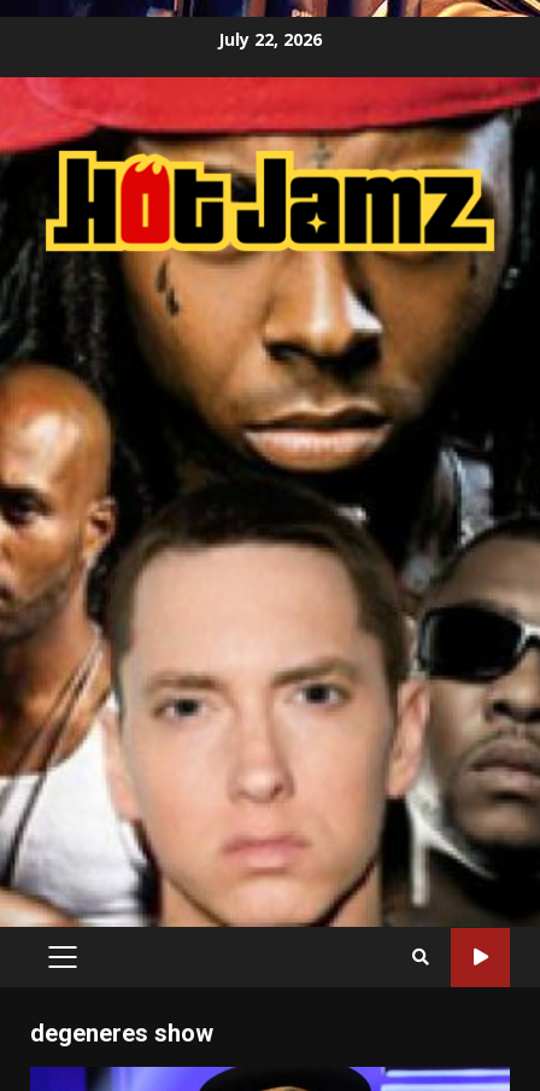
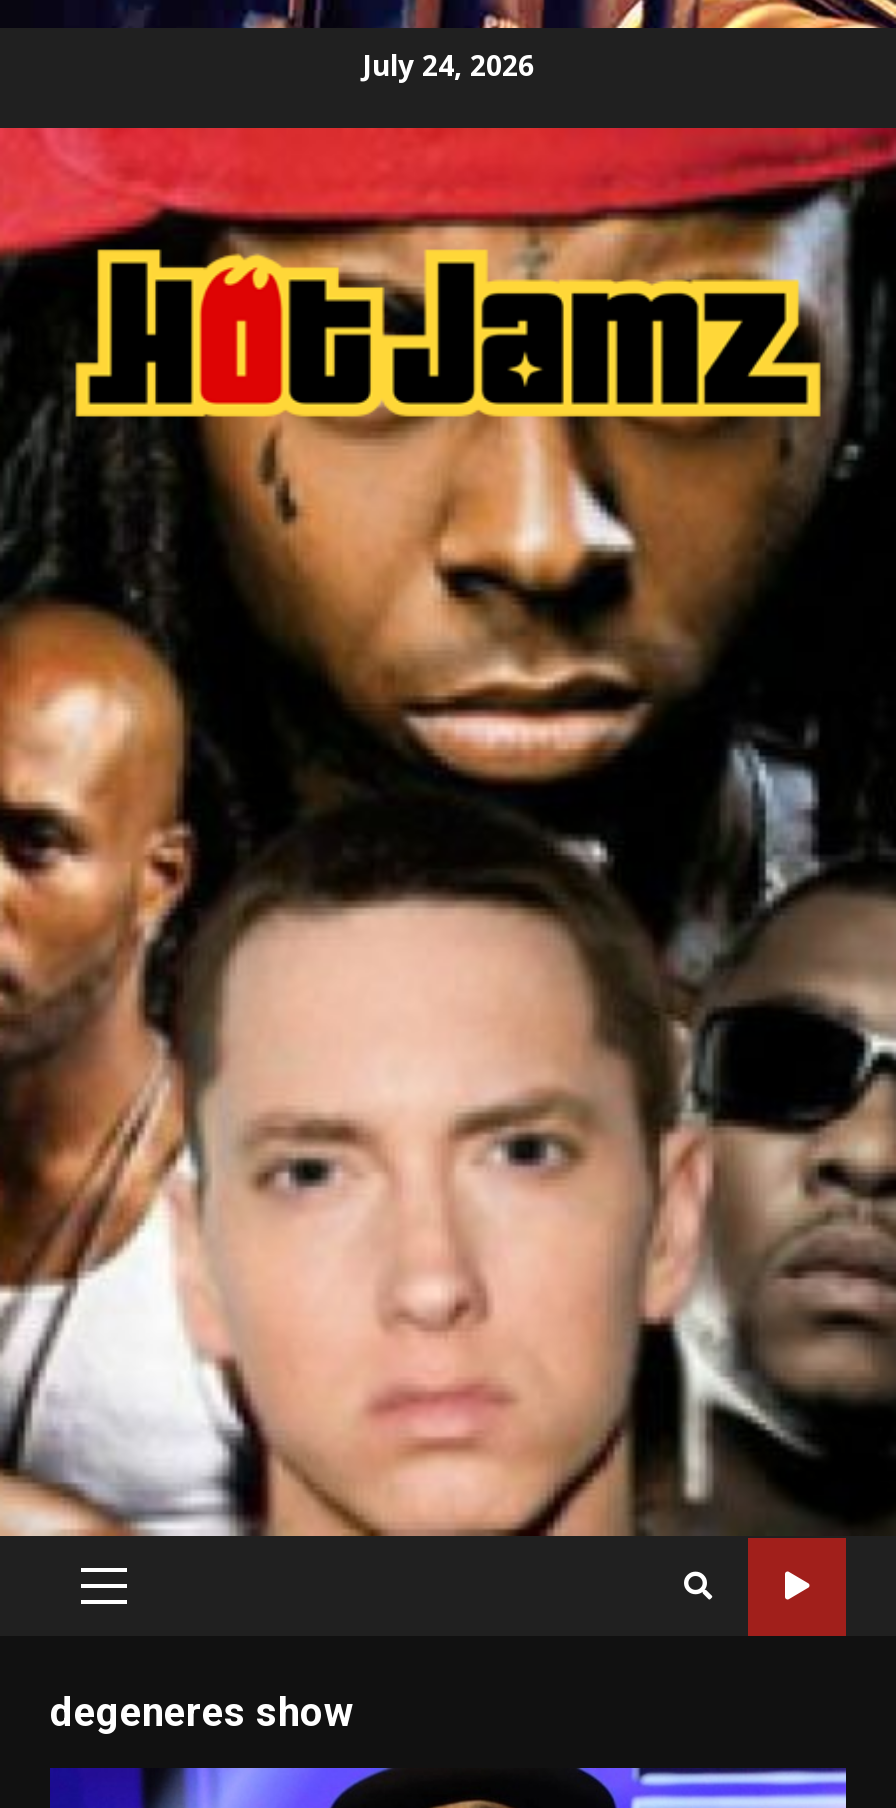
[218,27,322,50] July 22, 2026 -> [362,45,534,83] July 24, 2026

